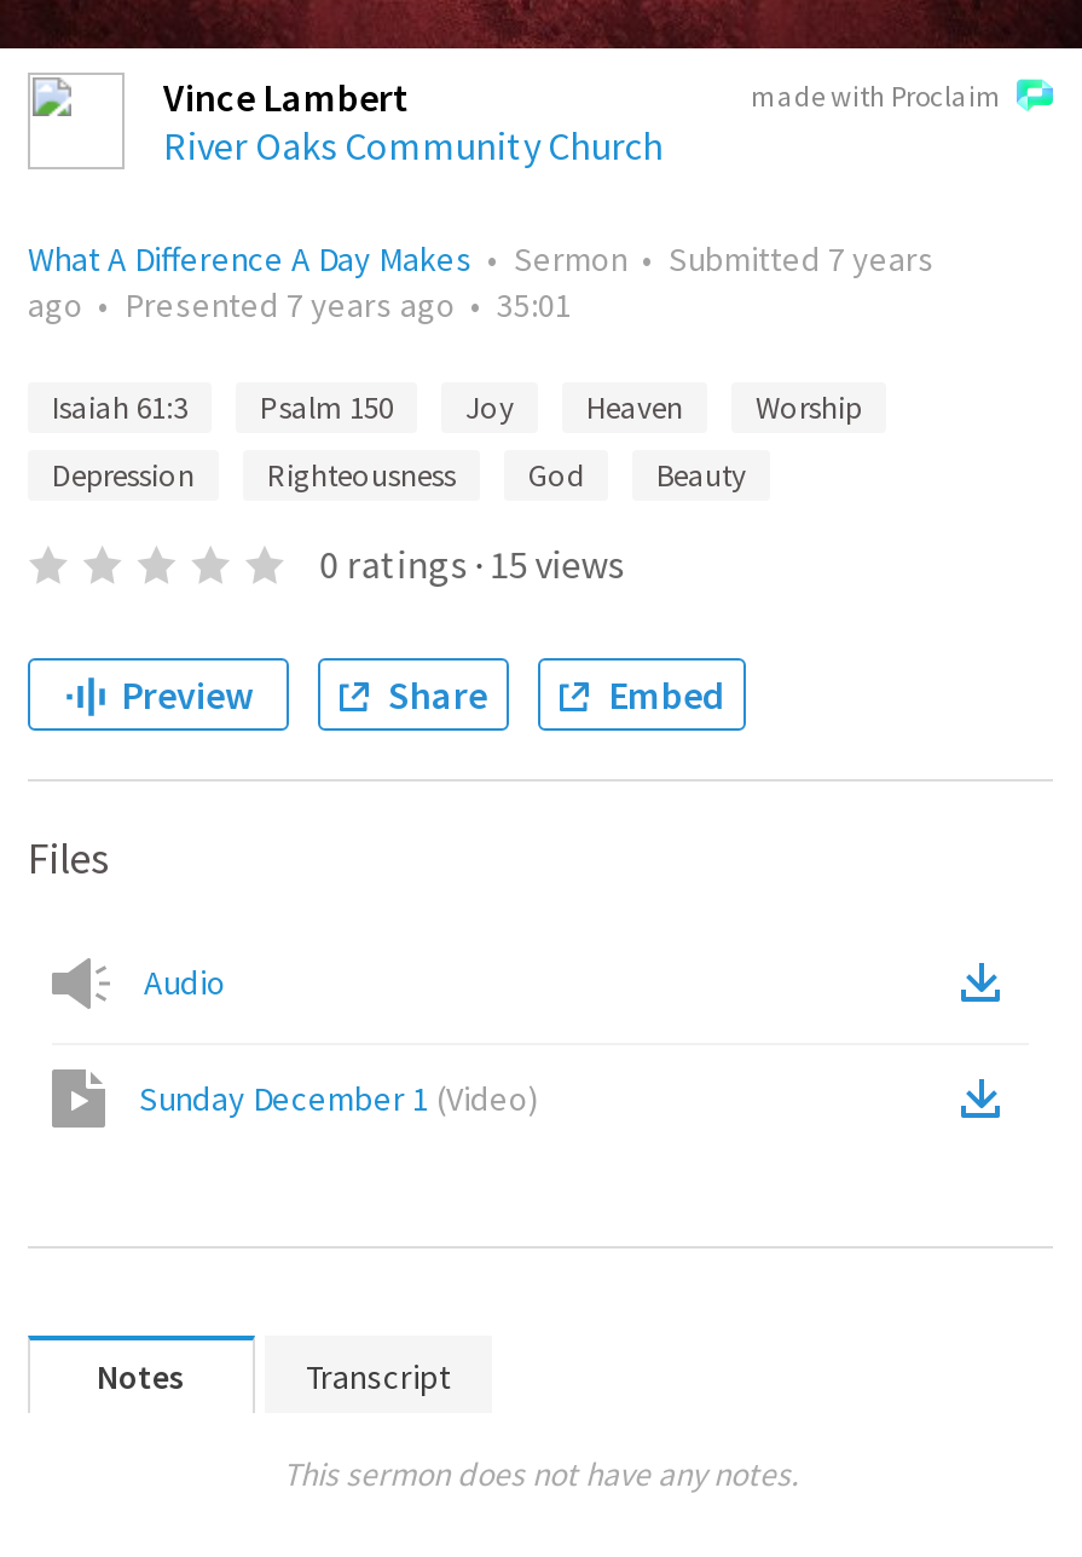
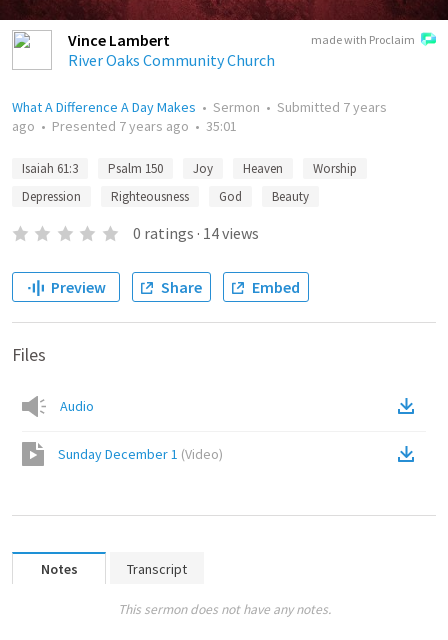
[320,540,624,588] 0 ratings · 15 views -> [133,223,259,243] 0 ratings · 14 views

